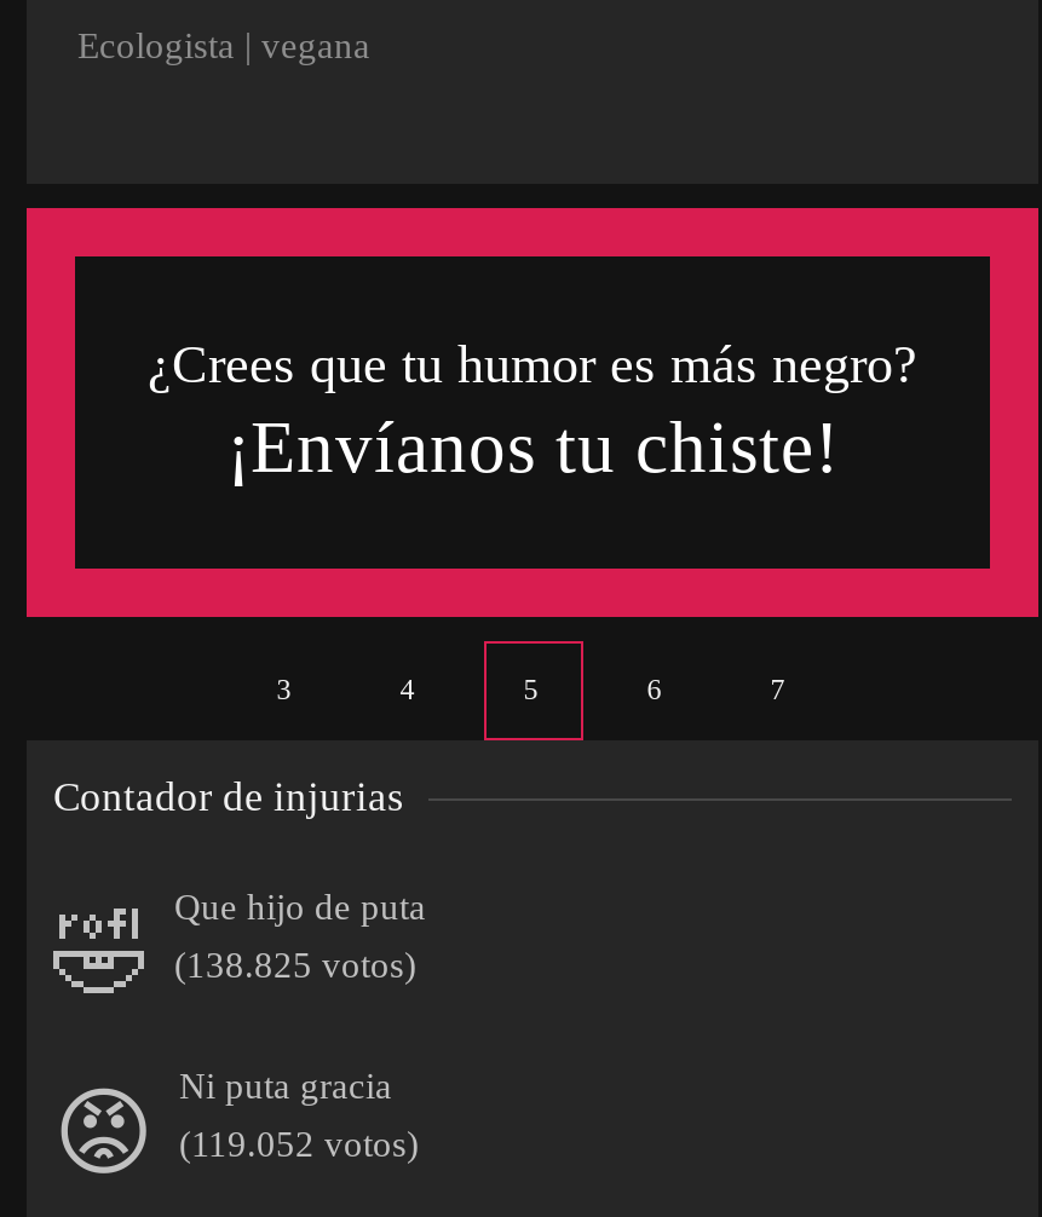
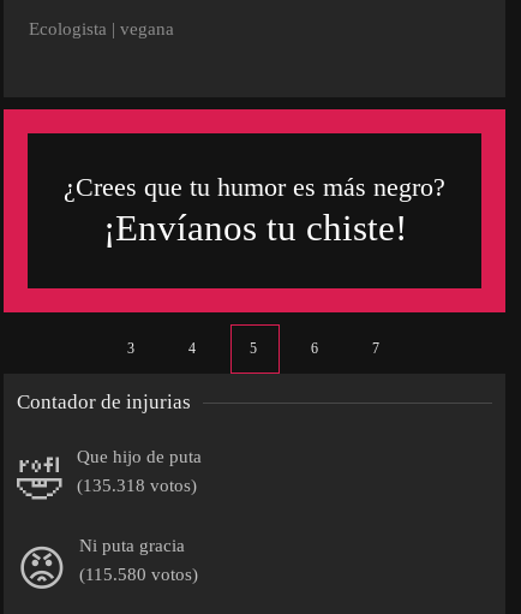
[174,946,416,985] (138.825 votos) -> [77,476,197,495] (135.318 votos)
[179,1125,419,1164] (119.052 votos) -> [79,565,198,584] (115.580 votos)

